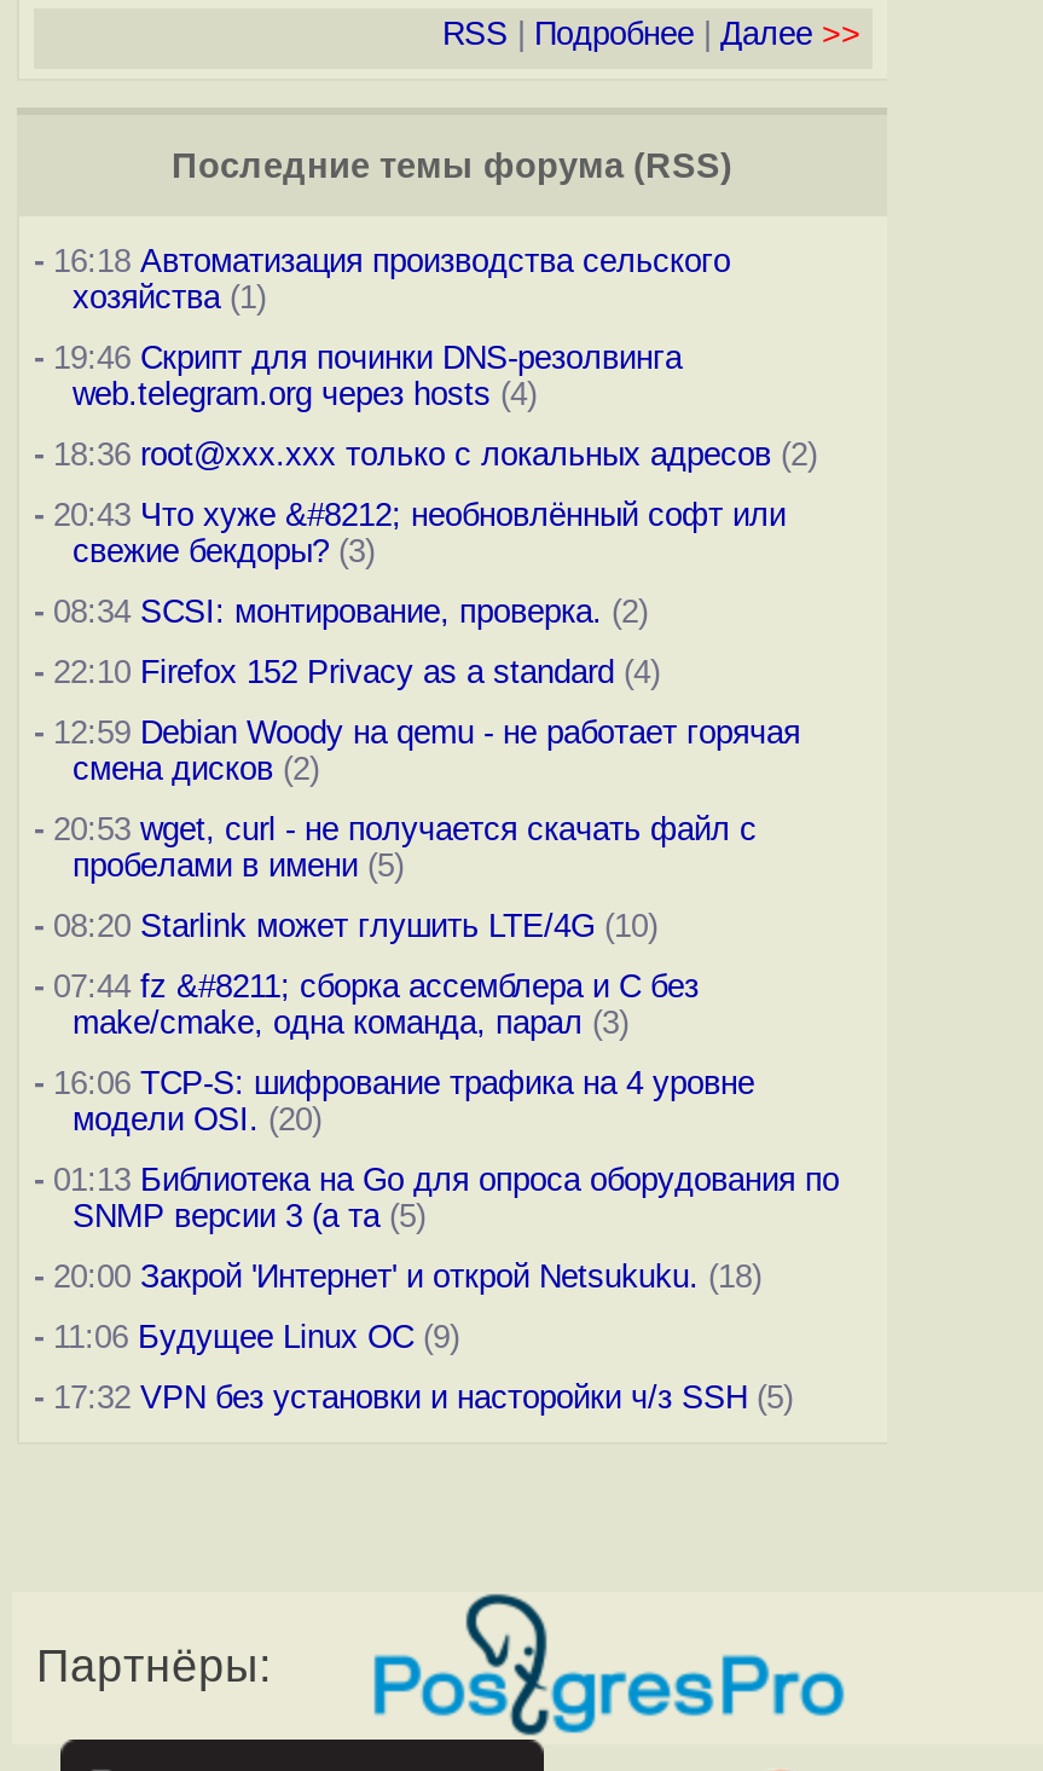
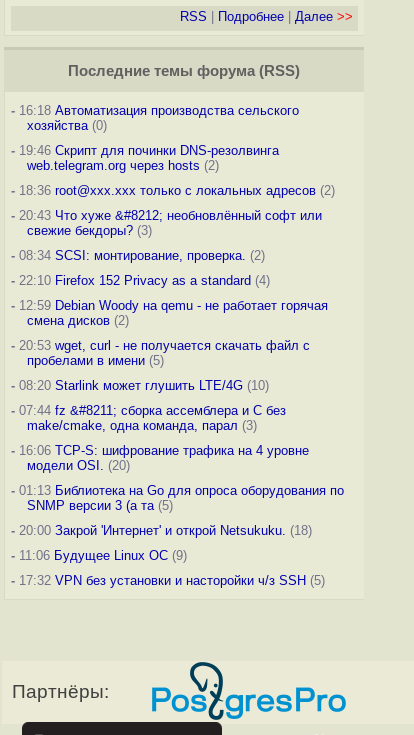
[73,279,266,316] хозяйства (1) -> [27,118,107,133] хозяйства (0)
[73,376,537,412] web.telegram.org через hosts (4) -> [27,158,219,173] web.telegram.org через hosts (2)

